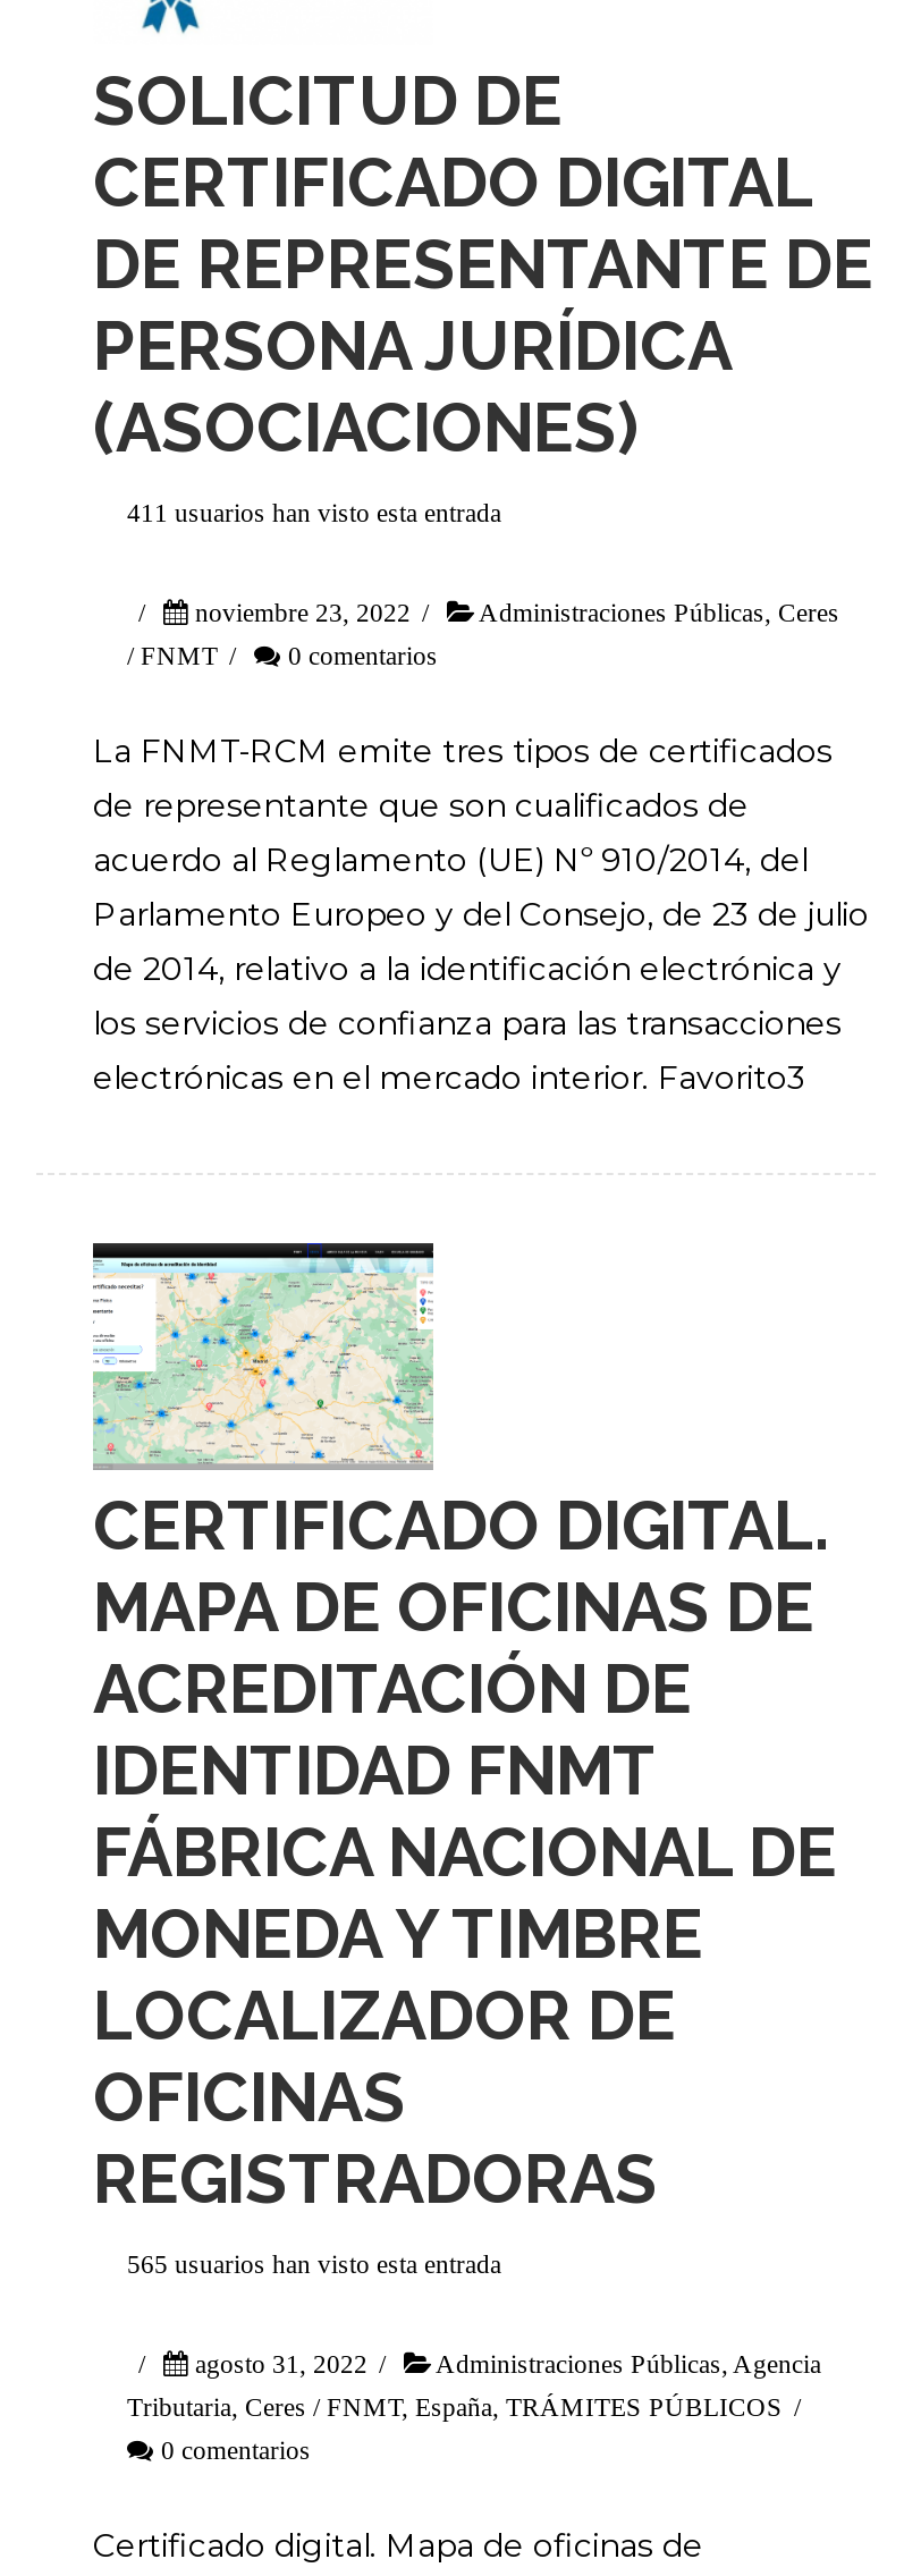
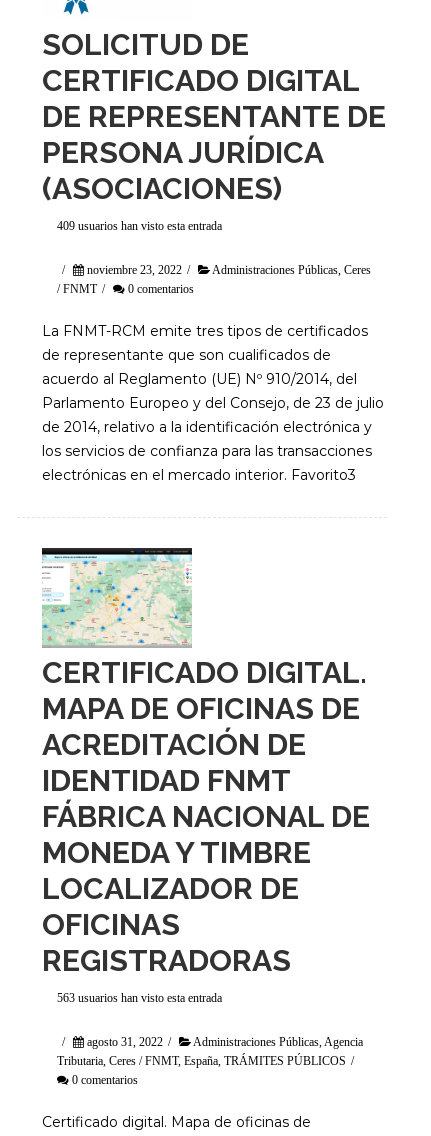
[127,499,501,526] 411 usuarios han visto esta entrada -> [57,220,222,232] 409 usuarios han visto esta entrada
[127,2250,501,2278] 565 usuarios han visto esta entrada -> [57,992,222,1004] 563 usuarios han visto esta entrada

